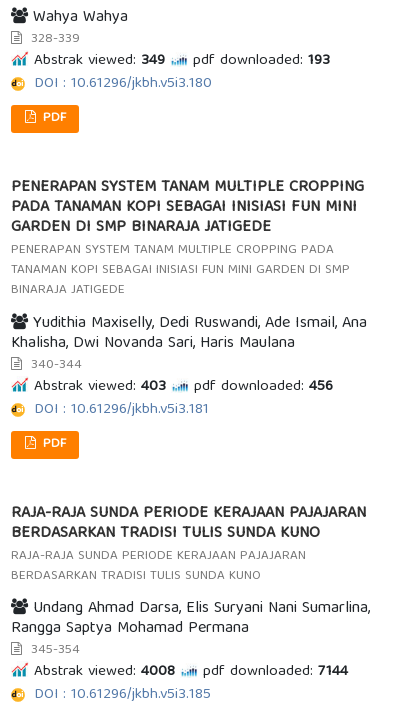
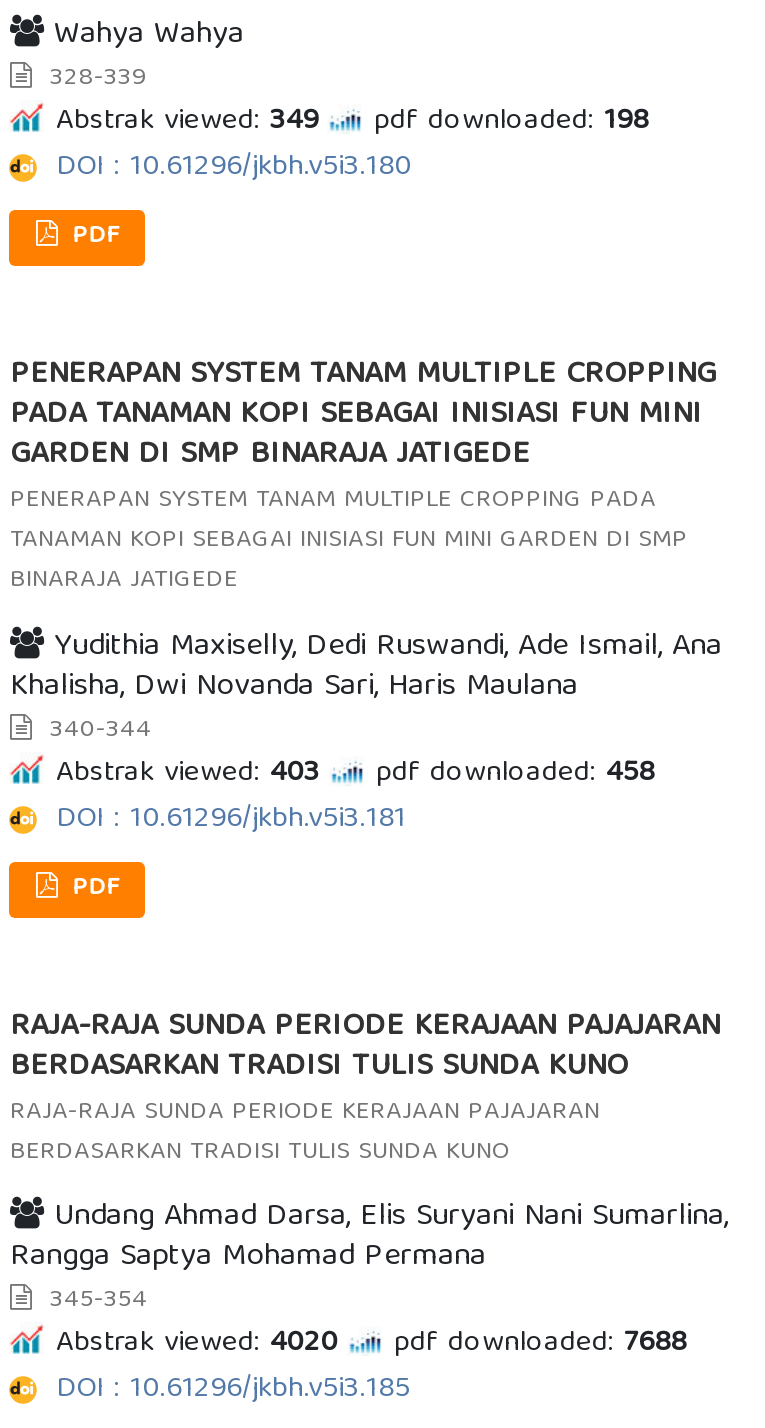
[193,48,330,74] pdf downloaded: 193 -> [374,96,648,148] pdf downloaded: 198
[194,373,333,399] pdf downloaded: 456 -> [376,747,654,799] pdf downloaded: 458
[34,659,175,685] Abstrak viewed: 4008 -> [56,1318,338,1370] Abstrak viewed: 4020
[203,659,348,685] pdf downloaded: 7144 -> [394,1318,686,1370] pdf downloaded: 7688

